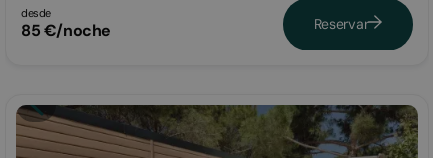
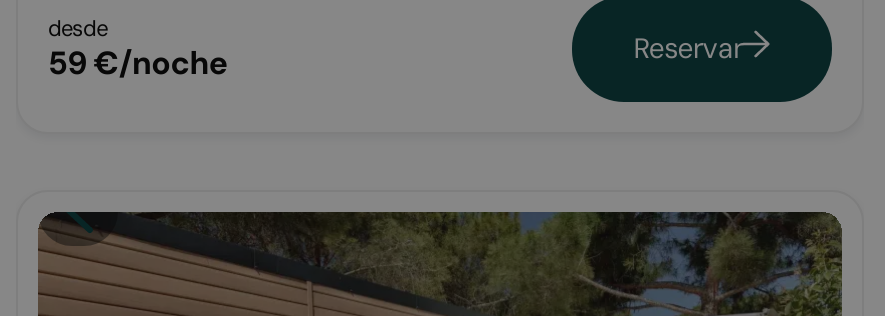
[21,20,111,41] 85 €/noche -> [48,41,228,83] 59 €/noche

